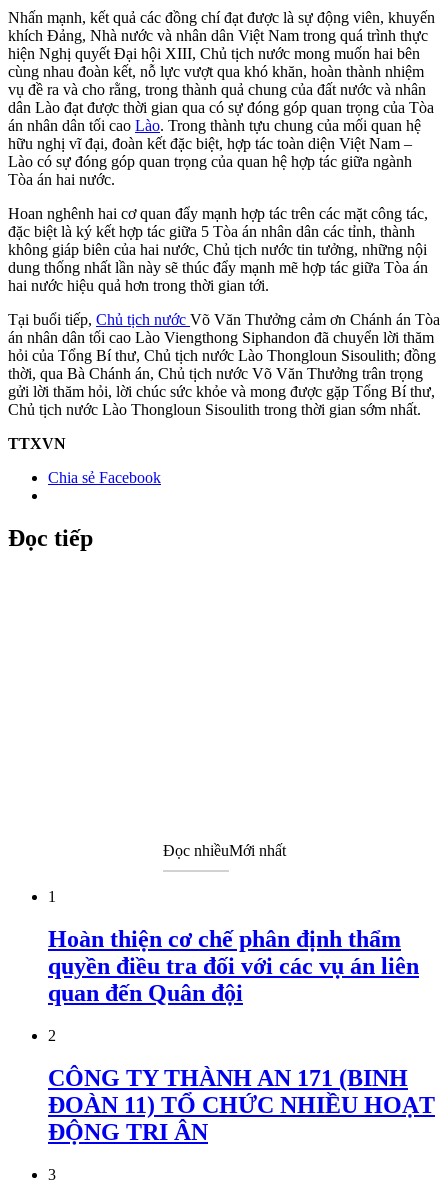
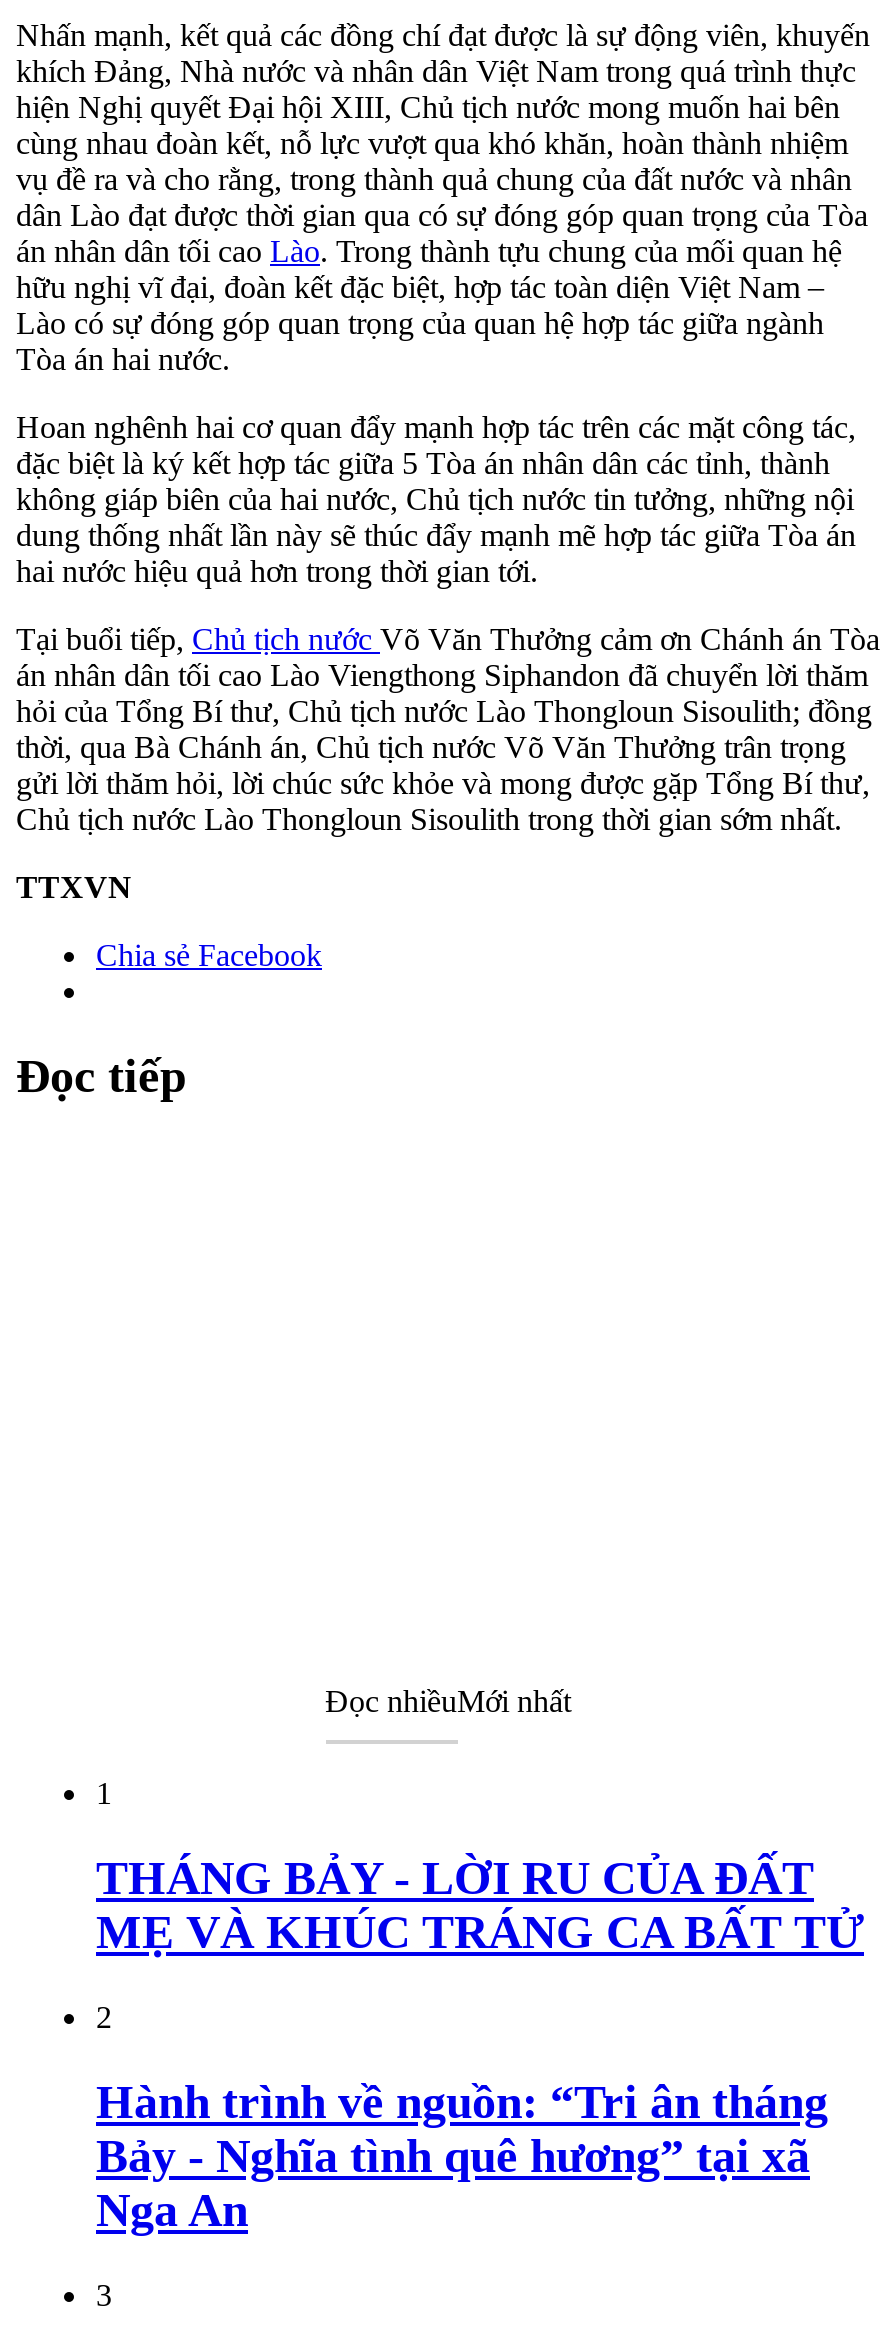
[48,926,419,1006] Hoàn thiện cơ chế phân định thẩm | quyền điều tra đối với các vụ án liên | quan đến Quân đội -> [96,1852,864,1958] THÁNG BẢY - LỜI RU CỦA ĐẤT | MẸ VÀ KHÚC TRÁNG CA BẤT TỬ
[48,1065,435,1145] CÔNG TY THÀNH AN 171 (BINH | ĐOÀN 11) TỔ CHỨC NHIỀU HOẠT | ĐỘNG TRI ÂN -> [96,2076,828,2236] Hành trình về nguồn: “Tri ân tháng | Bảy - Nghĩa tình quê hương” tại xã | Nga An

